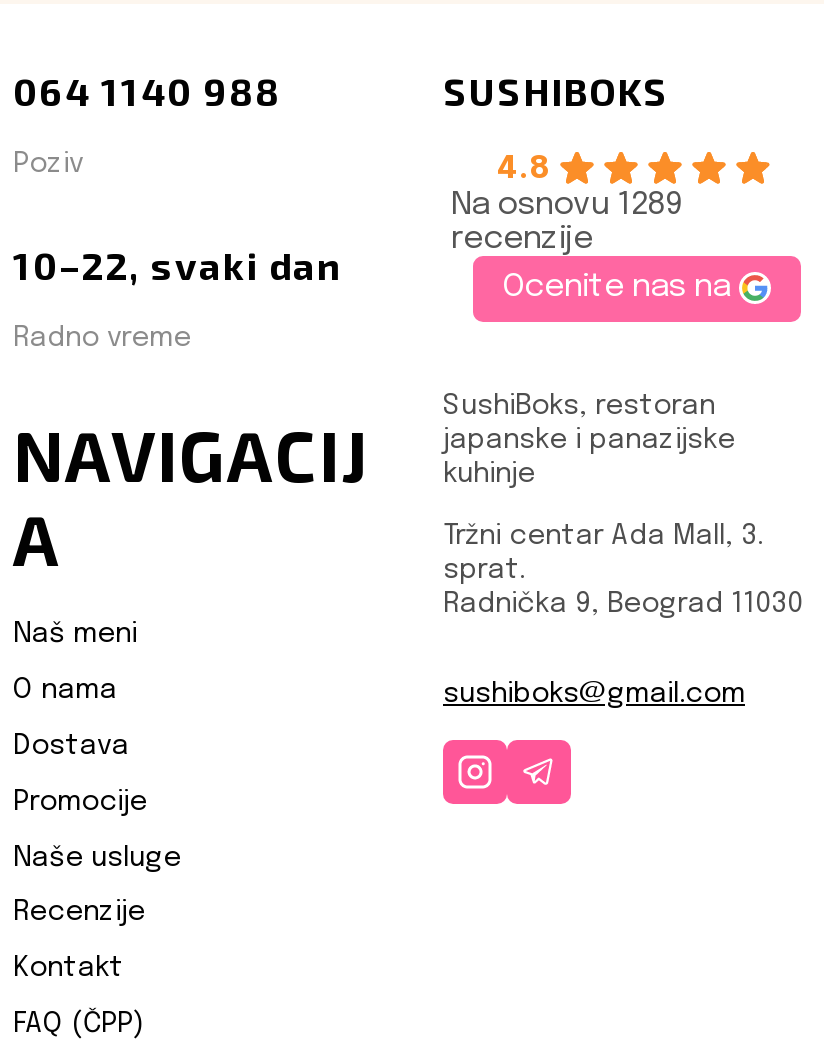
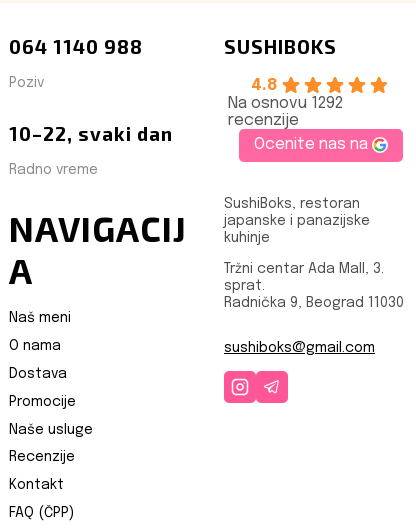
[451,189,683,223] Na osnovu 1289 -> [228,95,343,112] Na osnovu 1292

